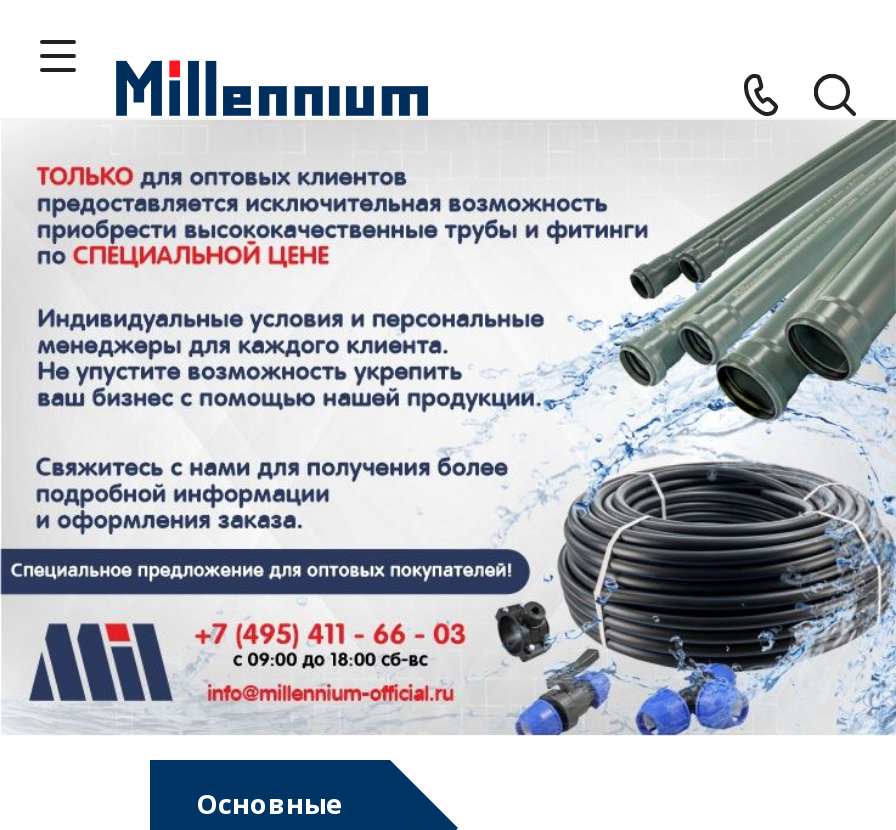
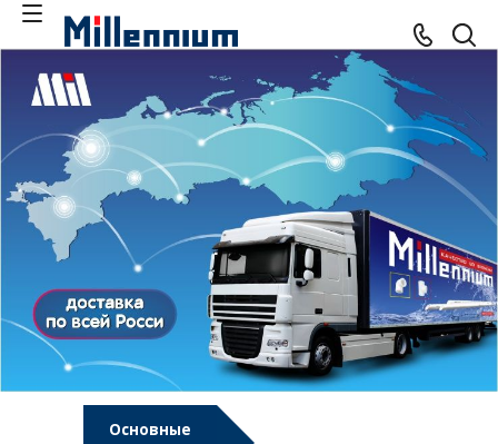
[6,118,890,736] [image] -> [3,48,495,393] [image]

